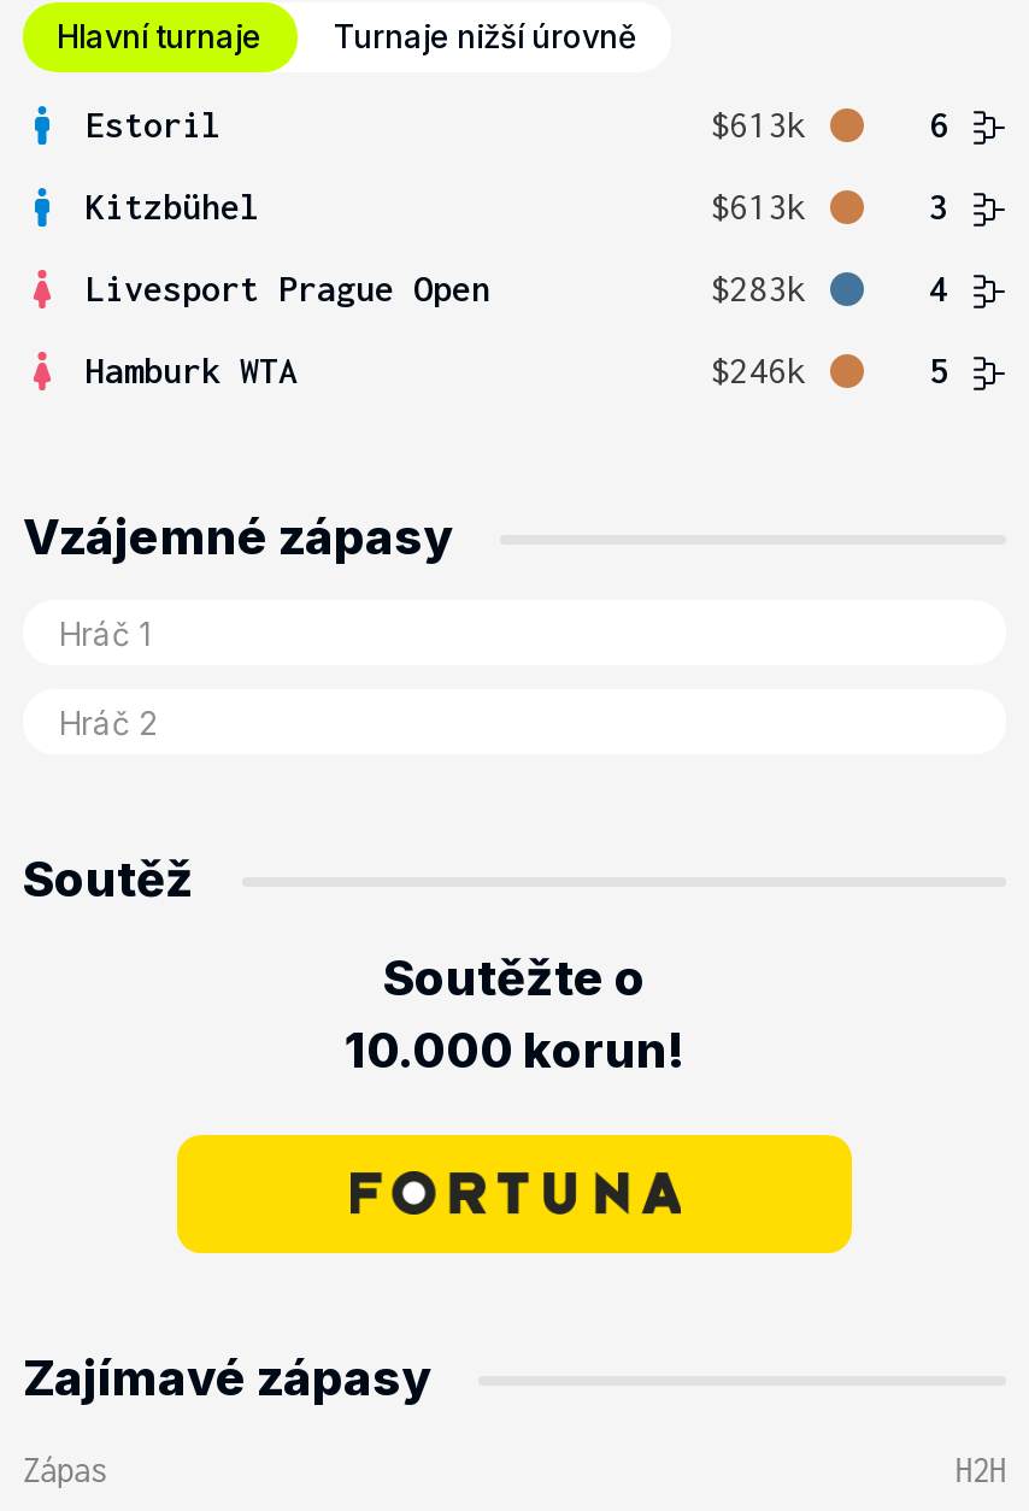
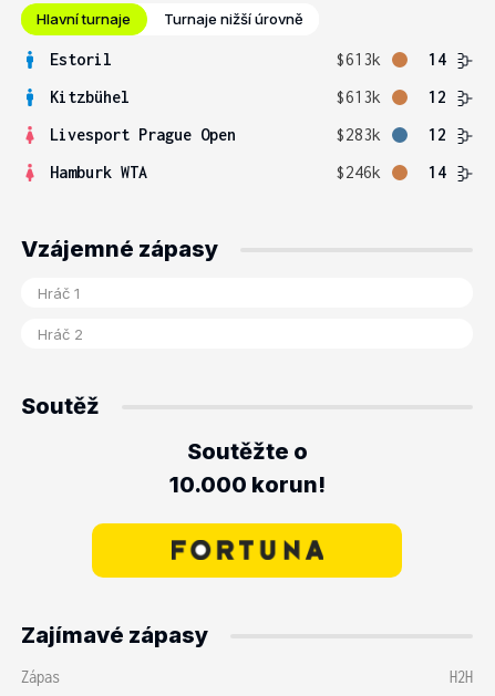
[929,104,948,145] 6 -> [429,50,446,69] 14
[929,186,948,227] 3 -> [429,87,446,106] 12
[929,267,948,308] 4 -> [429,125,446,144] 12
[929,349,948,390] 5 -> [429,163,446,181] 14

